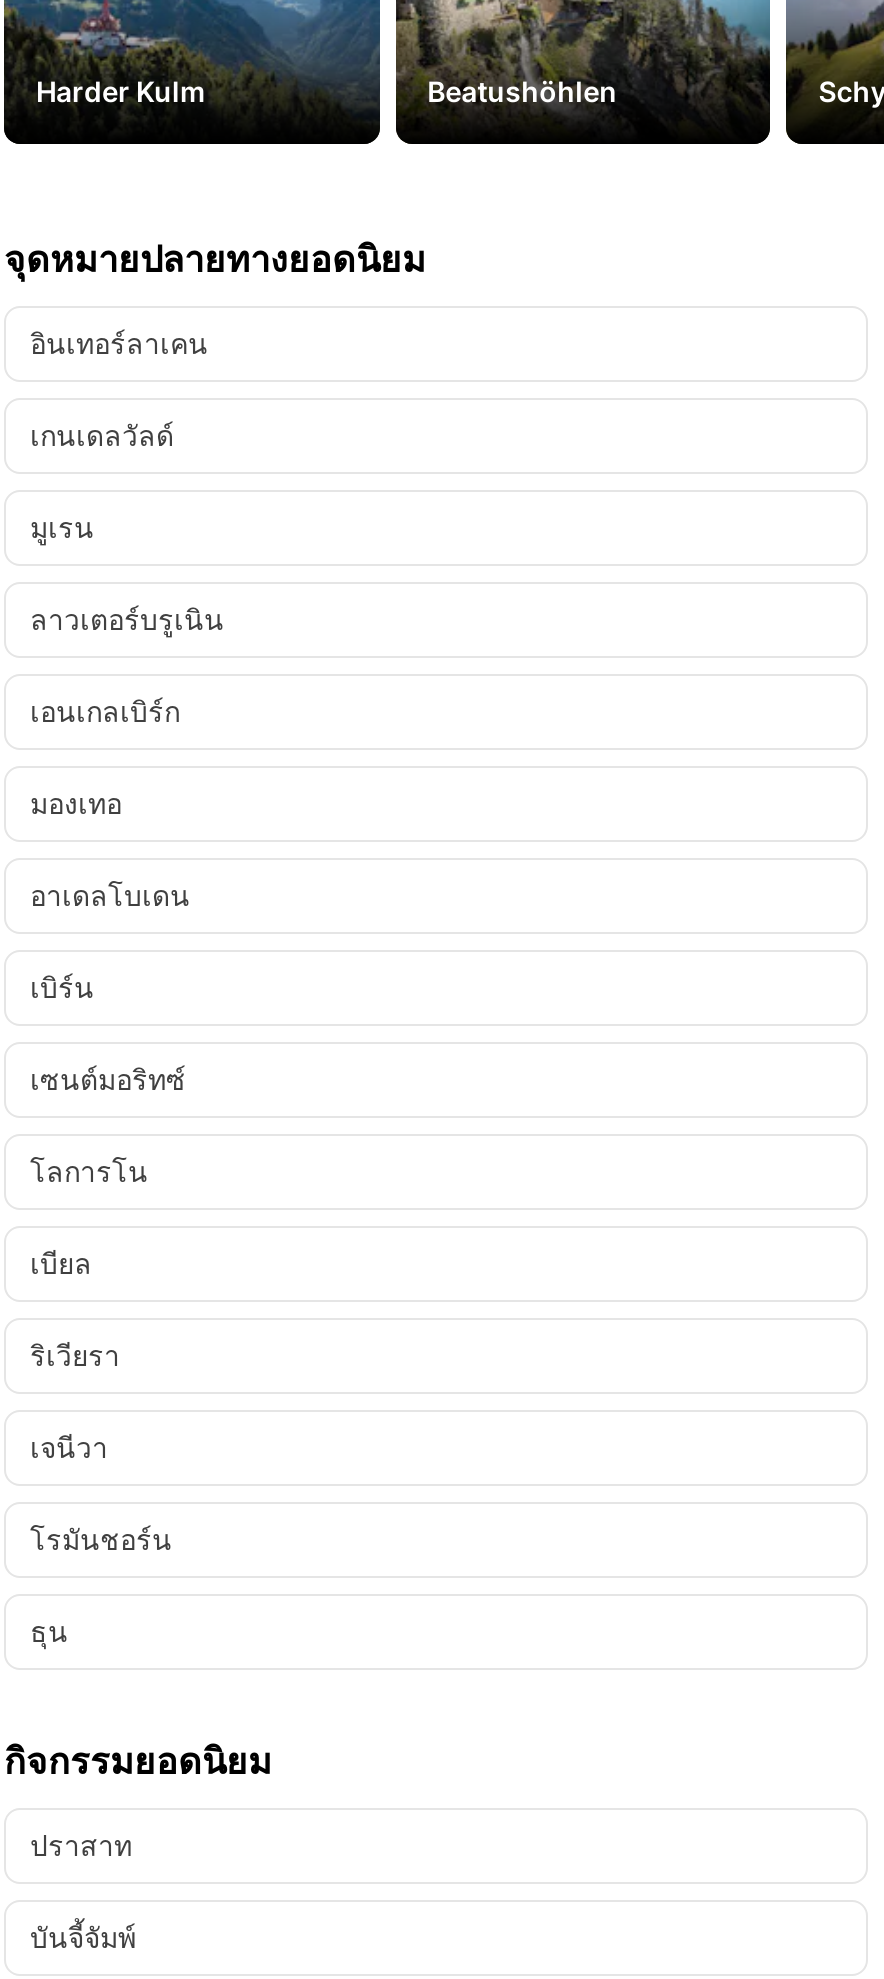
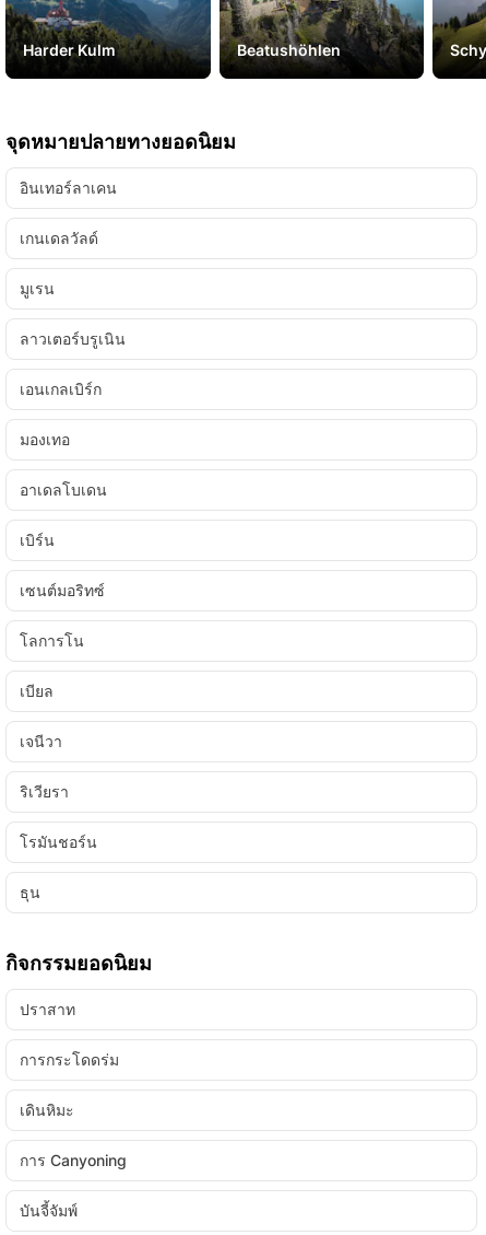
moved [30,1338,120,1372] -> [20,782,69,801]: ริเวียรา
moved [30,1430,108,1464] -> [20,732,62,750]: เจนีวา
none -> [20,1050,127,1169] การกระโดดร่ม | เดินหิมะ | การ Canyoning

